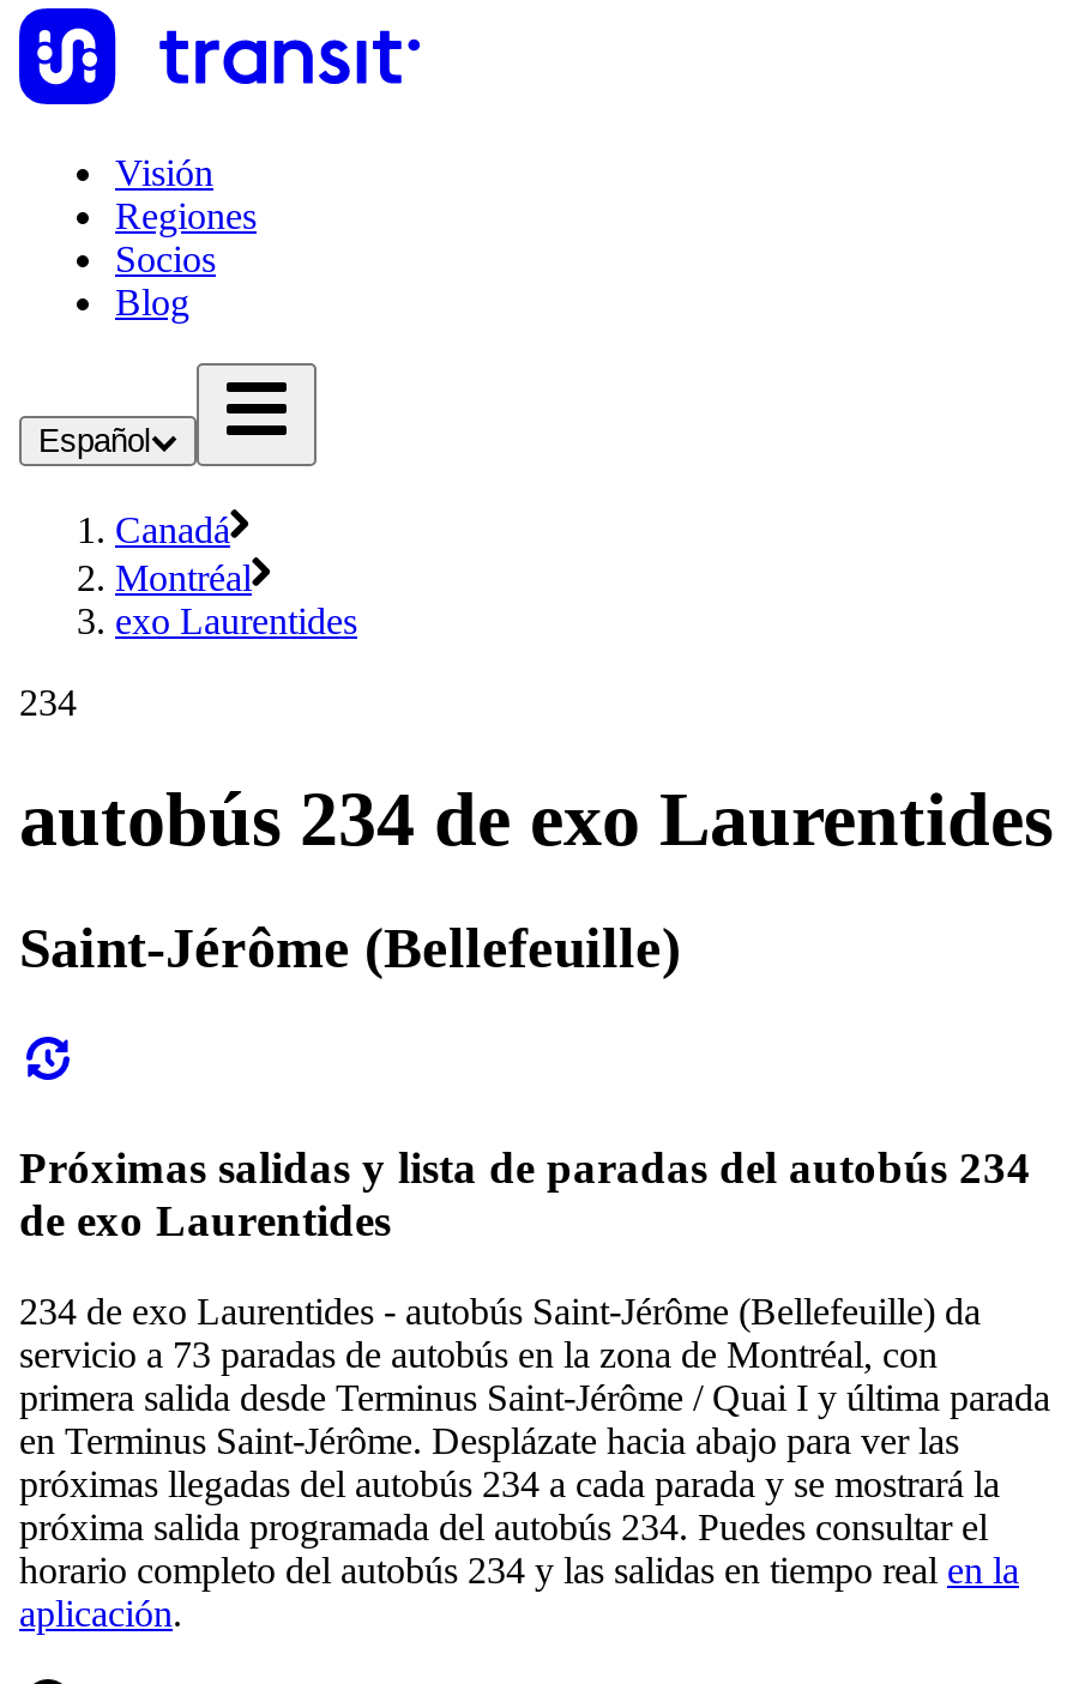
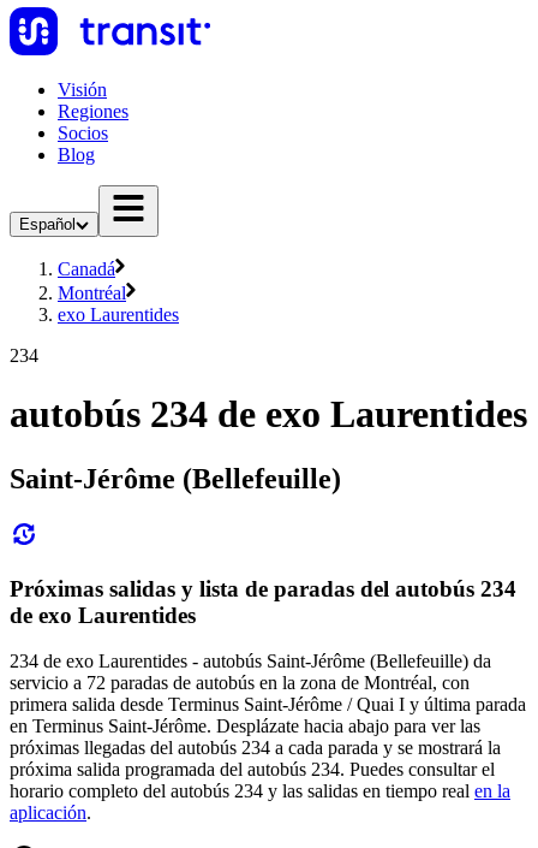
[19,1334,938,1375] servicio a 73 paradas de autobús en la zona de Montréal, con -> [10,673,470,693] servicio a 72 paradas de autobús en la zona de Montréal, con

